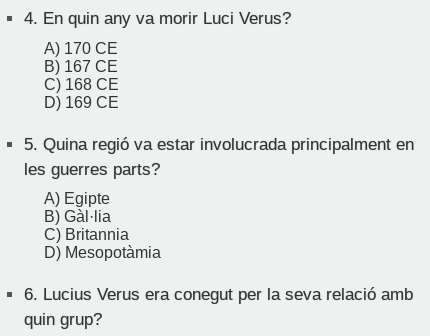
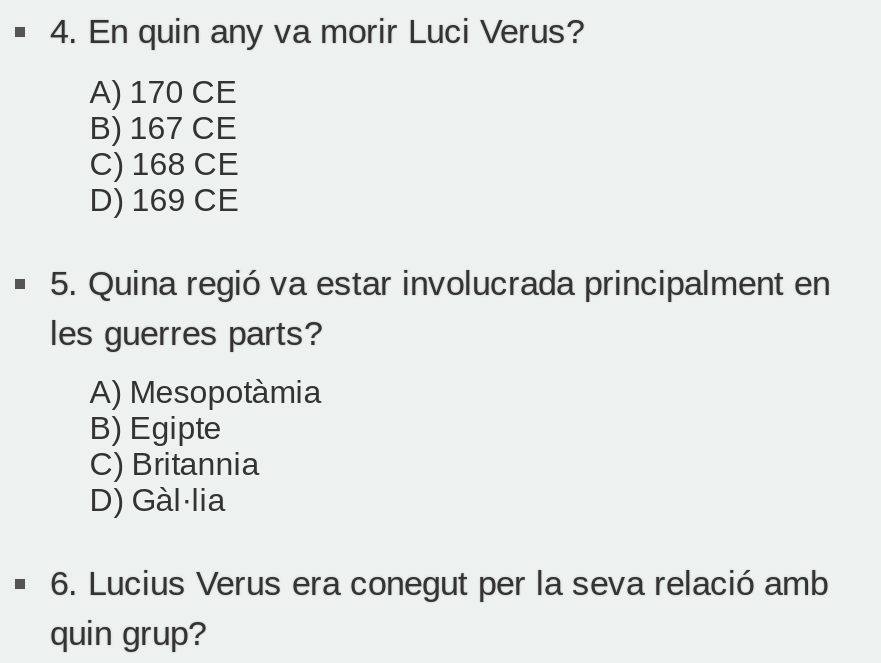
[44,190,110,207] A) Egipte -> [90,375,322,409] A) Mesopotàmia
[44,208,111,225] B) Gàl·lia -> [90,411,222,445] B) Egipte
[44,244,161,261] D) Mesopotàmia -> [90,483,226,517] D) Gàl·lia

